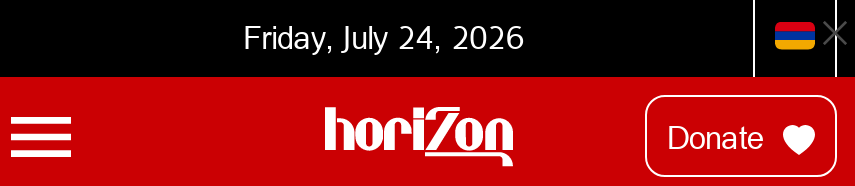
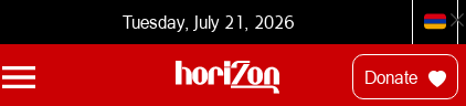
[243,16,523,54] Friday, July 24, 2026 -> [122,10,293,31] Tuesday, July 21, 2026

